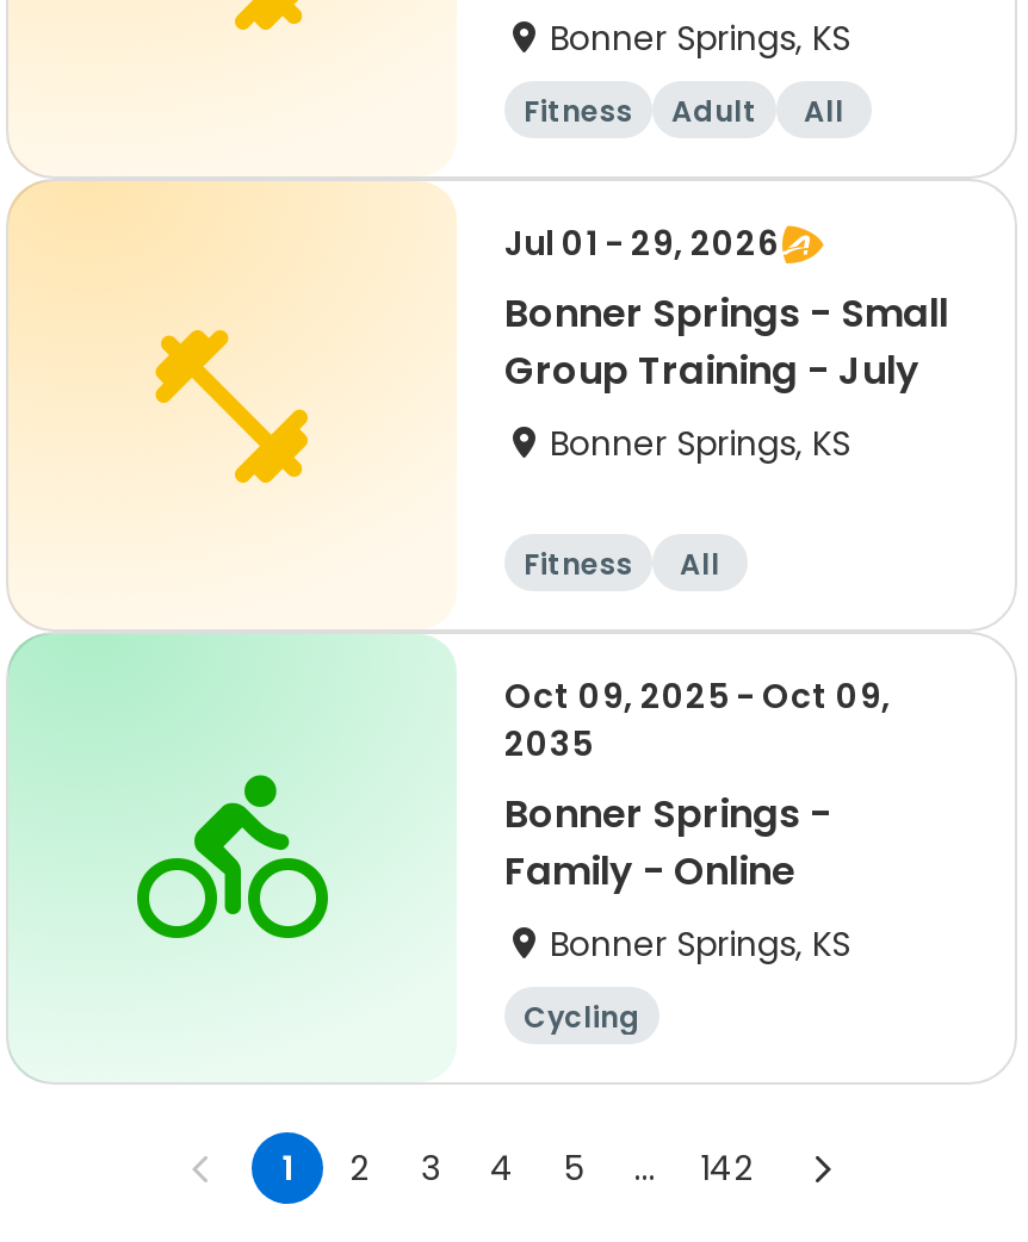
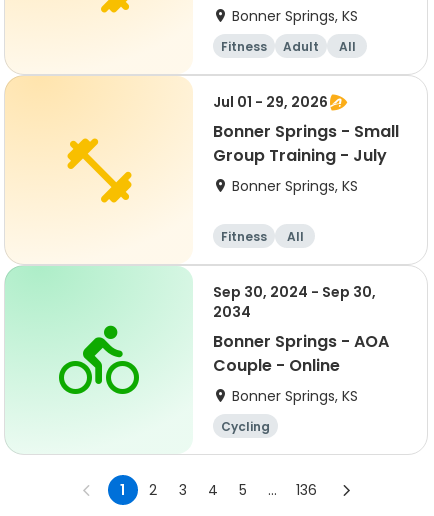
[504,672,891,899] Oct 09, 2025 - Oct 09, | 2035 | Bonner Springs - | Family - Online -> [213,282,389,377] Sep 30, 2024 - Sep 30, | 2034 | Bonner Springs - AOA | Couple - Online
[700,1144,753,1192] 142 -> [295,480,316,500] 136

